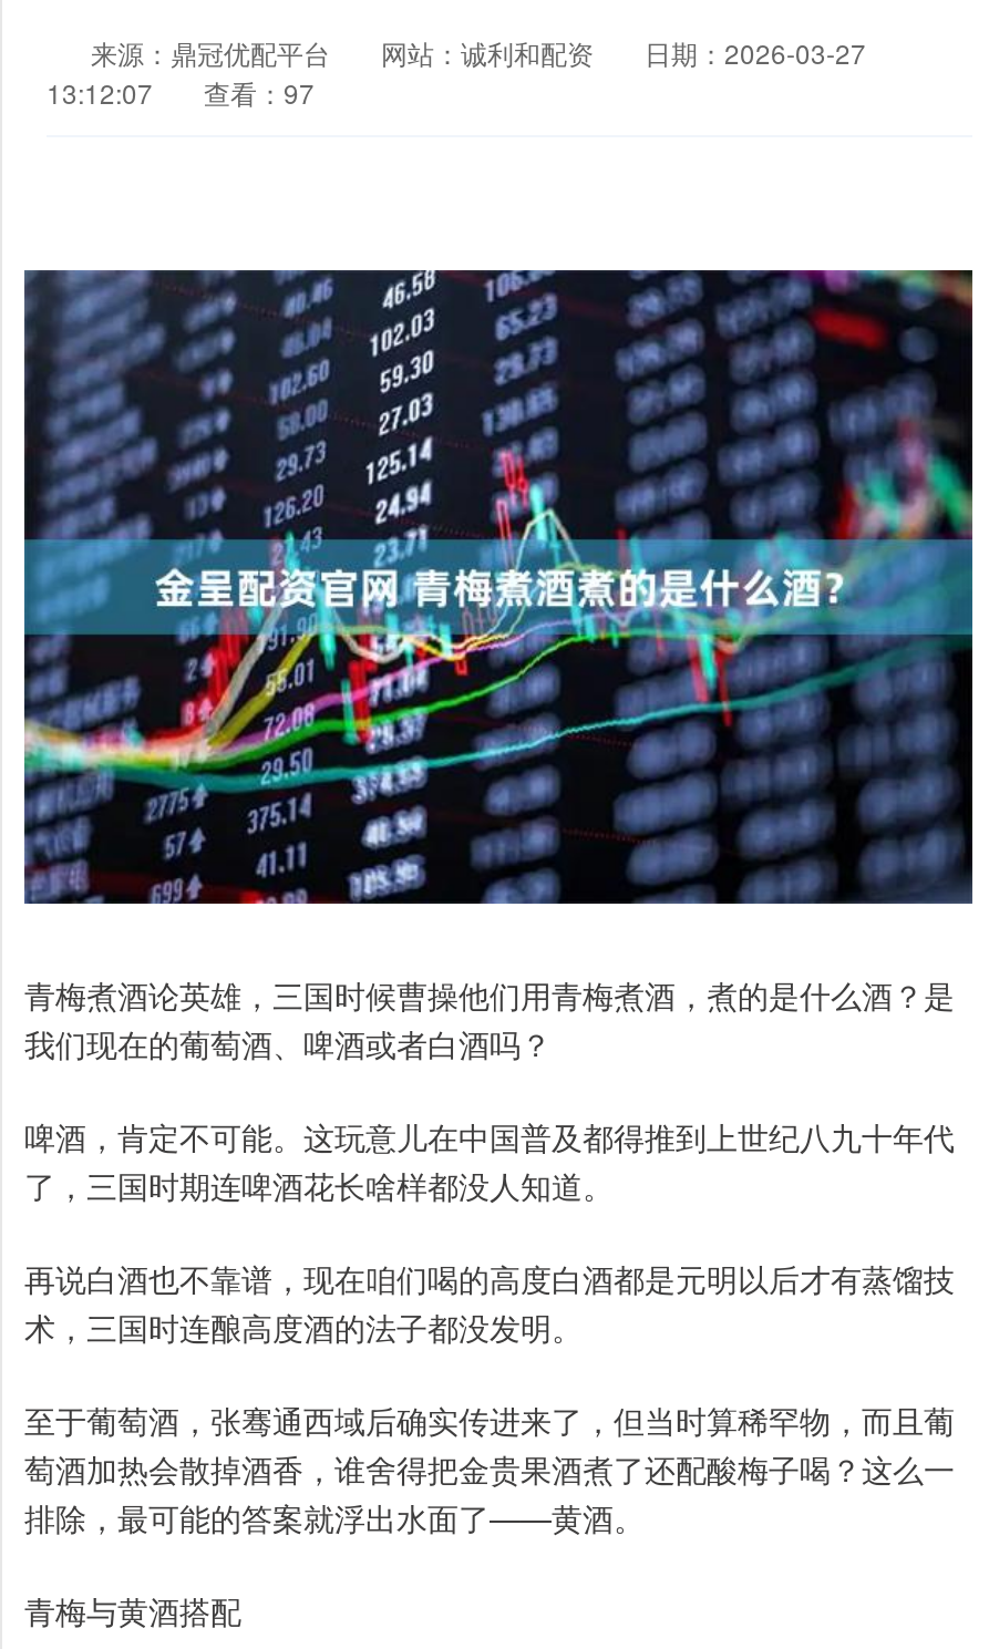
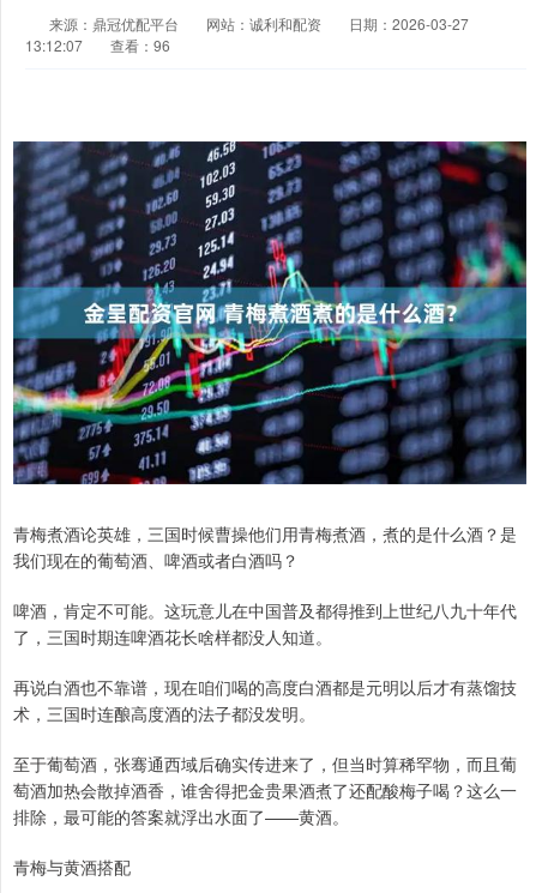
[47,74,315,112] 13:12:07 查看：97 -> [25,35,170,56] 13:12:07 查看：96

